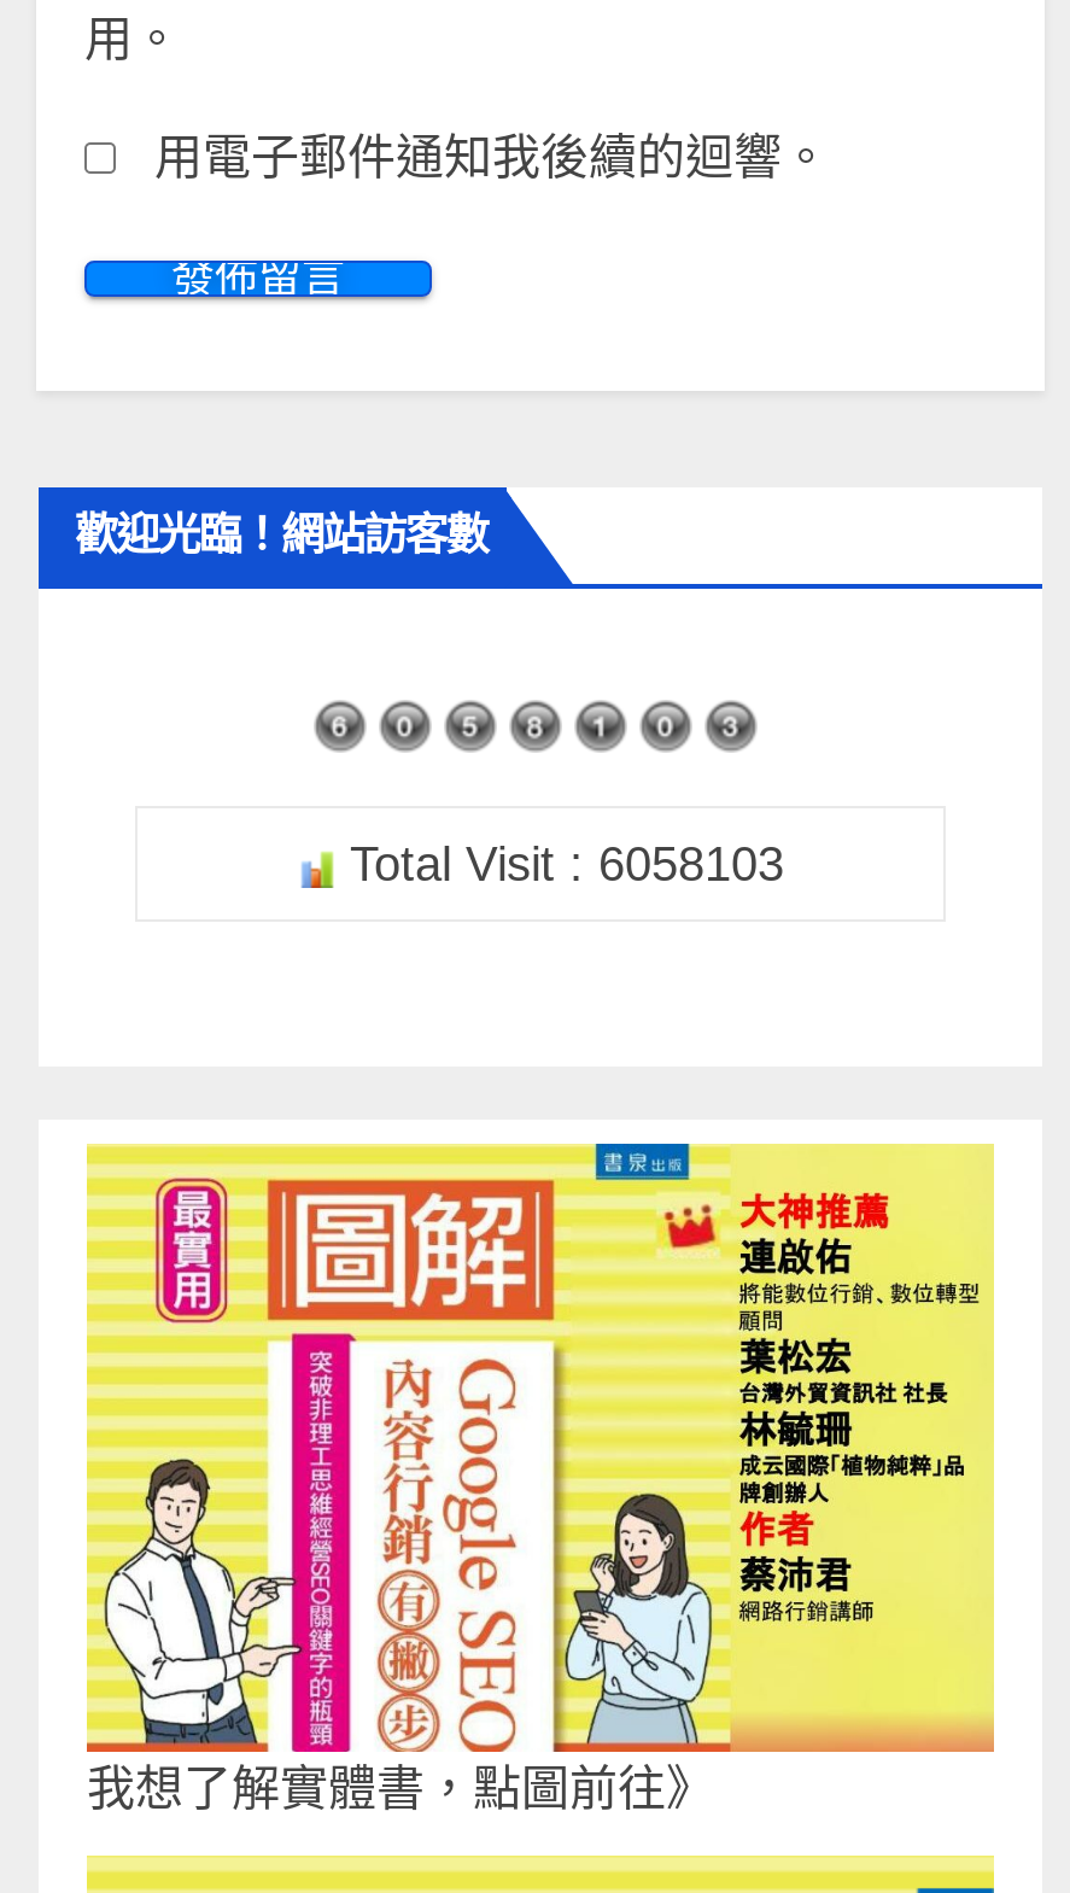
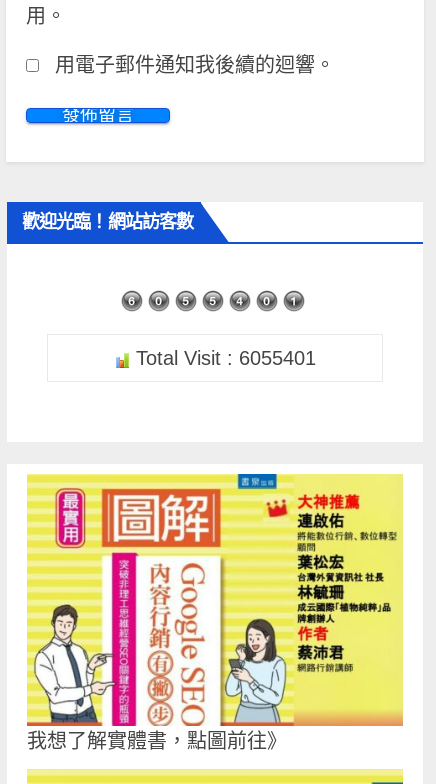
[335,837,784,890] Total Visit : 6058103 -> [130,347,316,369] Total Visit : 6055401

